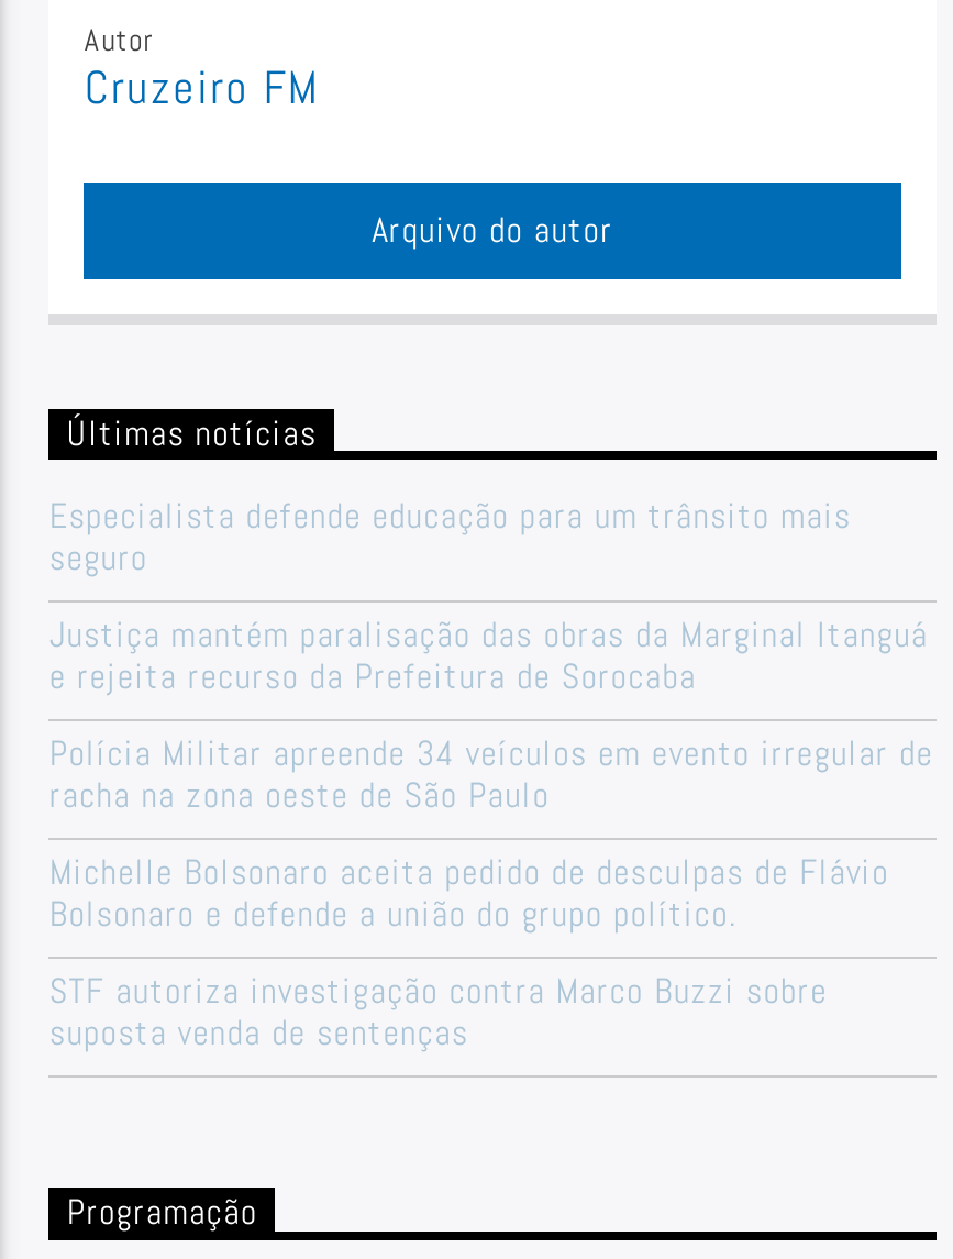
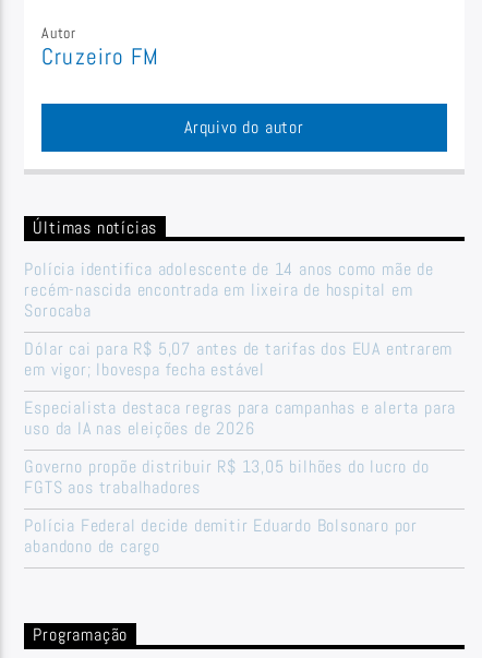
[49,493,851,581] Especialista defende educação para um trânsito mais | seguro -> [24,258,434,322] Polícia identifica adolescente de 14 anos como mãe de | recém-nascida encontrada em lixeira de hospital em | Sorocaba
[49,612,928,700] Justiça mantém paralisação das obras da Marginal Itanguá | e rejeita recurso da Prefeitura de Sorocaba -> [24,338,453,381] Dólar cai para R$ 5,07 antes de tarifas dos EUA entrarem | em vigor; Ibovespa fecha estável
[49,731,933,819] Polícia Militar apreende 34 veículos em evento irregular de | racha na zona oeste de São Paulo -> [24,397,456,440] Especialista destaca regras para campanhas e alerta para | uso da IA nas eleições de 2026
[49,850,889,938] Michelle Bolsonaro aceita pedido de desculpas de Flávio | Bolsonaro e defende a união do grupo político. -> [24,455,429,499] Governo propõe distribuir R$ 13,05 bilhões do lucro do | FGTS aos trabalhadores
[49,968,827,1056] STF autoriza investigação contra Marco Buzzi sobre | suposta venda de sentenças -> [24,514,418,558] Polícia Federal decide demitir Eduardo Bolsonaro por | abandono de cargo

